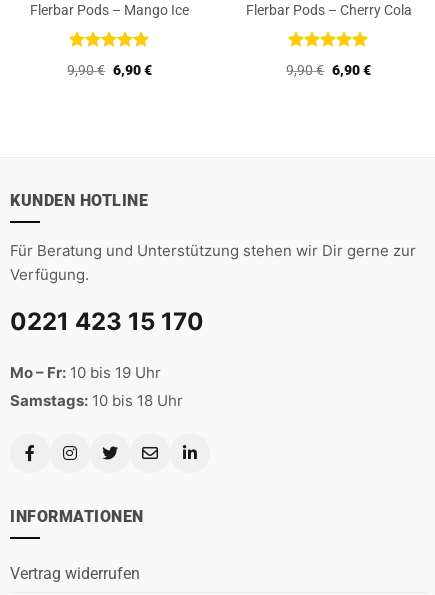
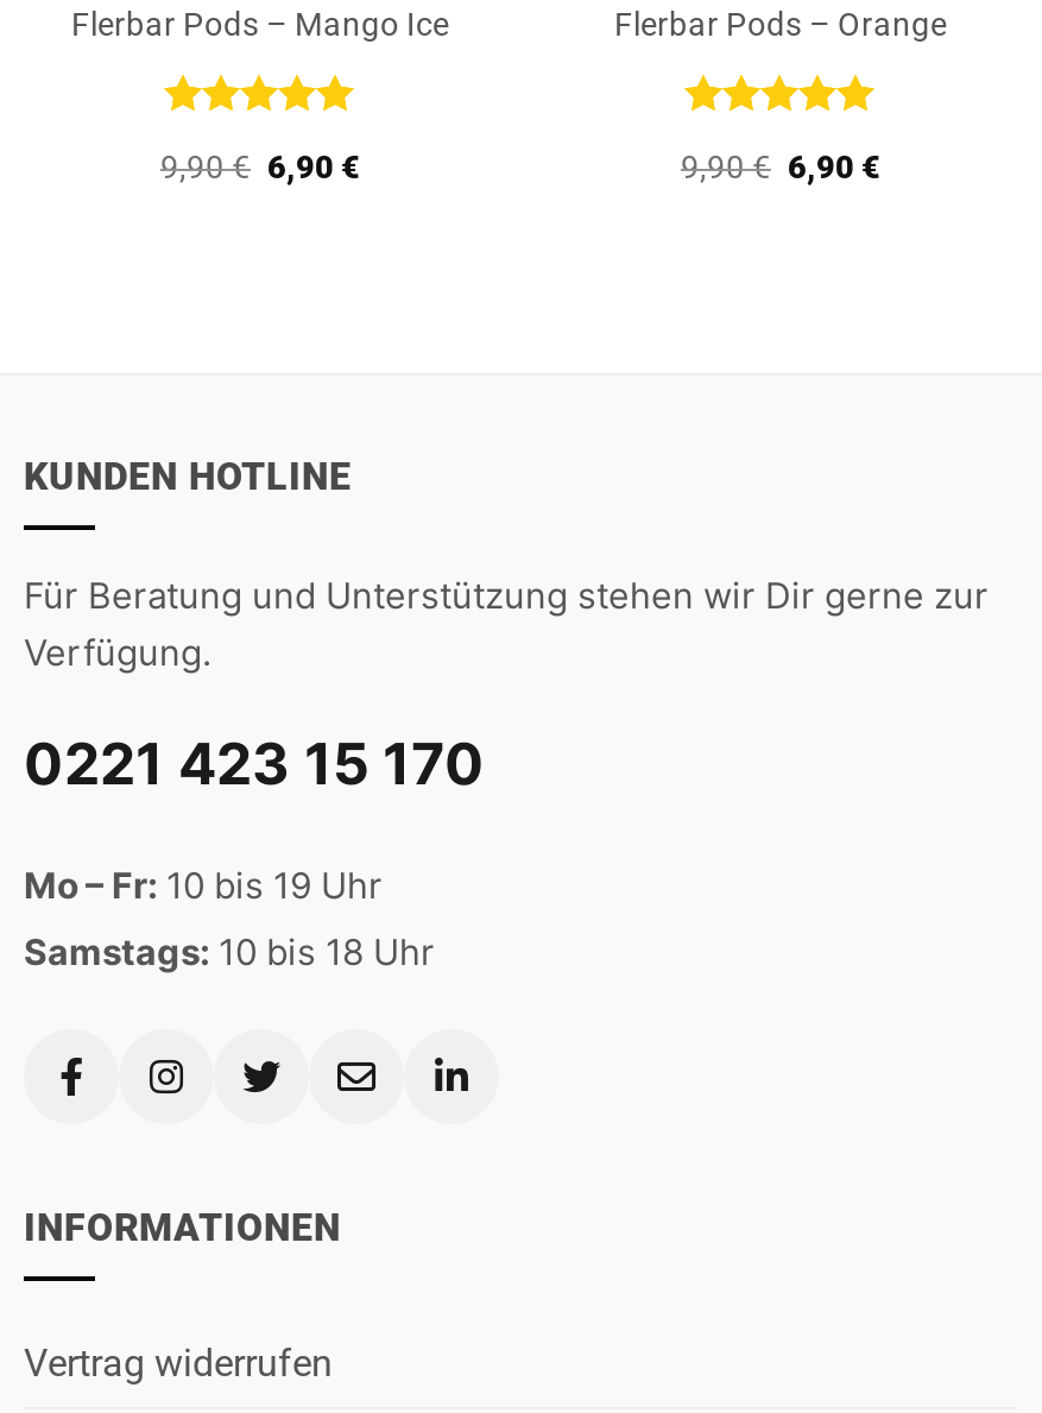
[245,2,411,18] Flerbar Pods – Cherry Cola -> [614,5,947,43] Flerbar Pods – Orange

